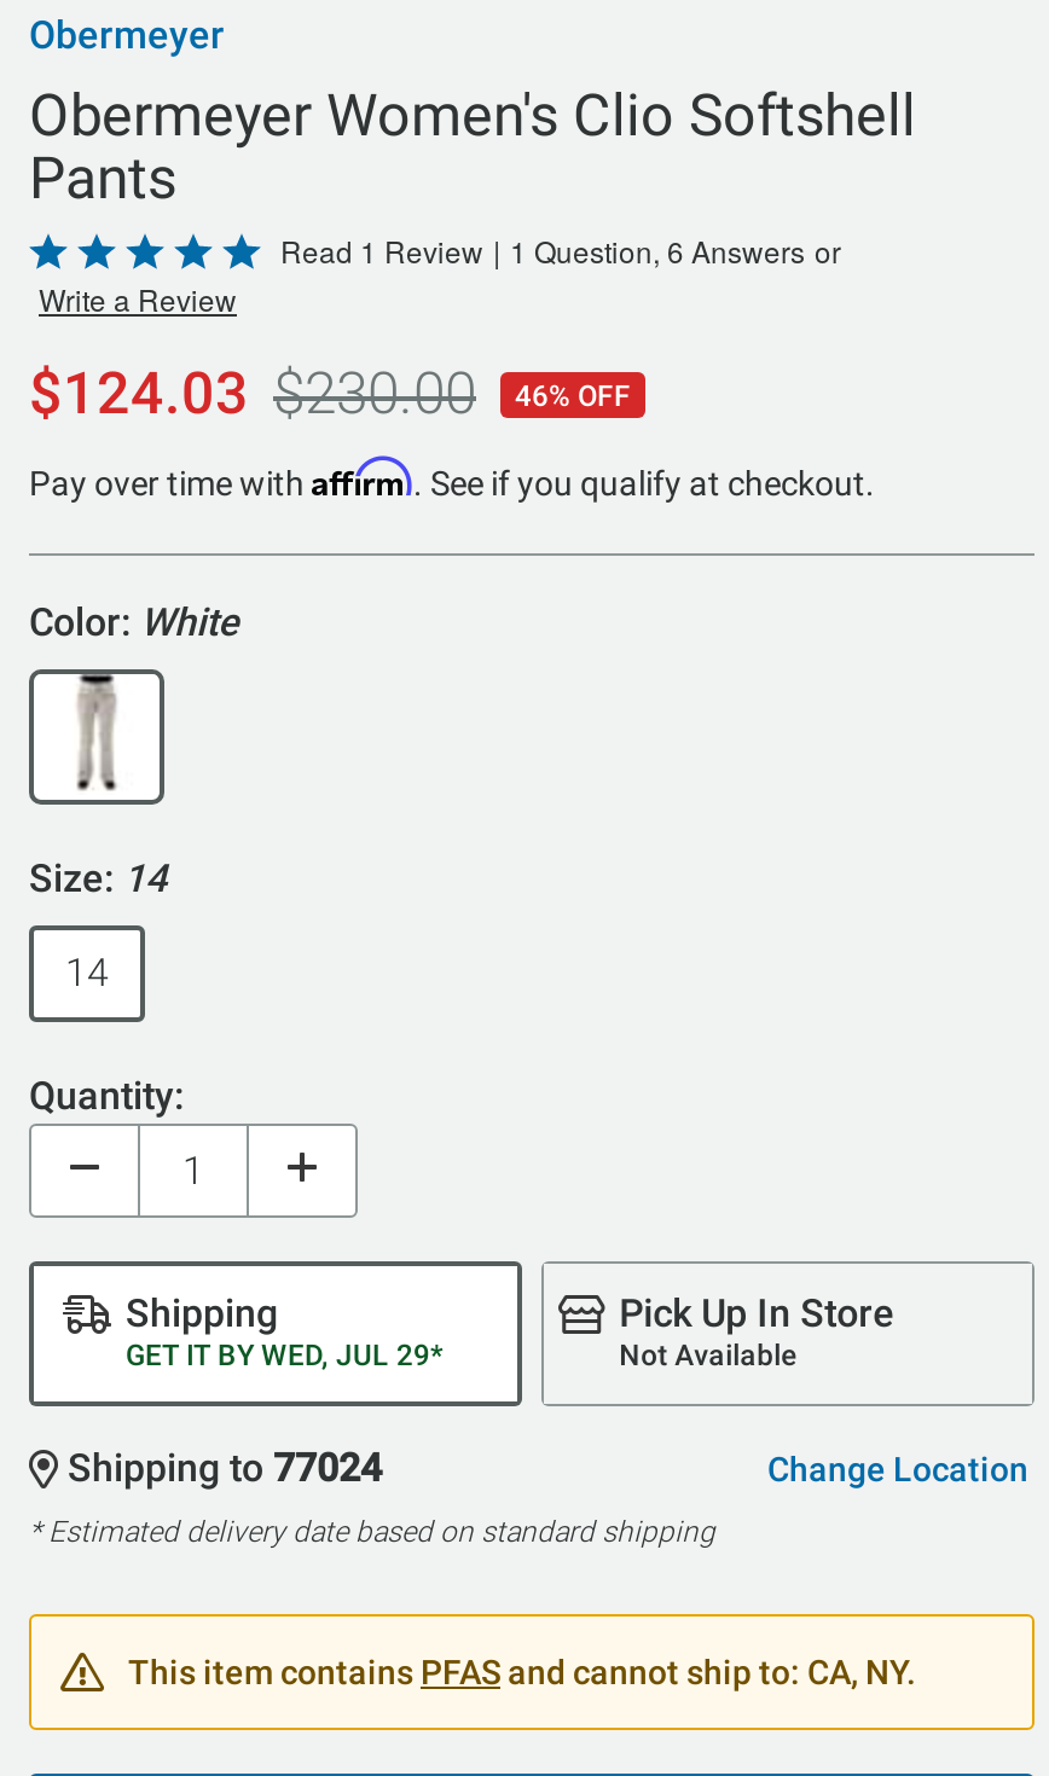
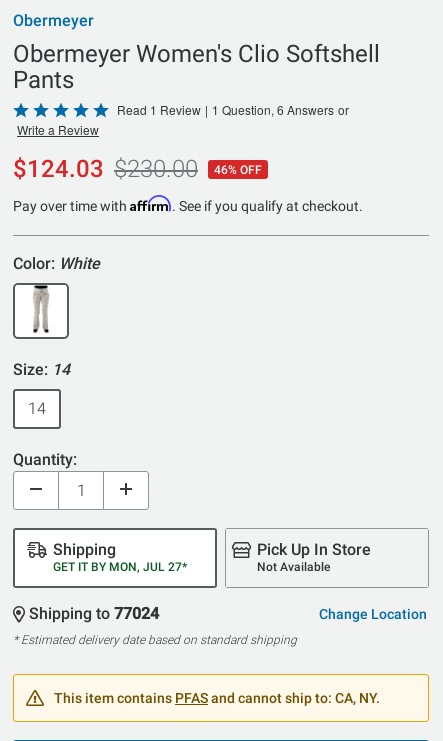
[126,1339,442,1373] GET IT BY WED, JUL 29* -> [53,560,187,574] GET IT BY MON, JUL 27*

